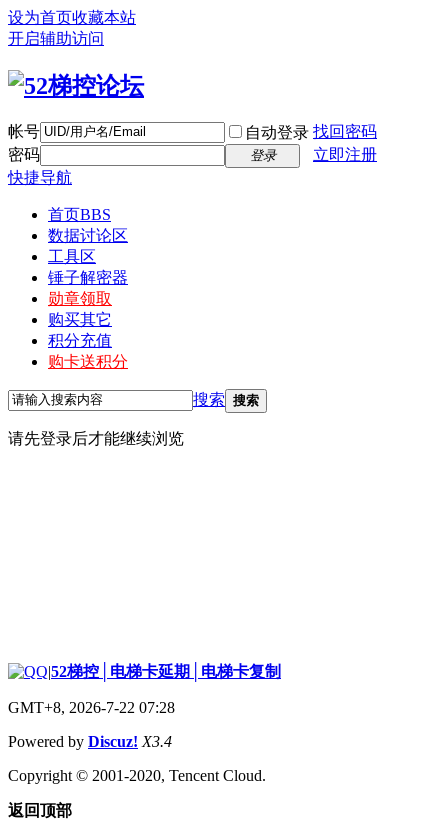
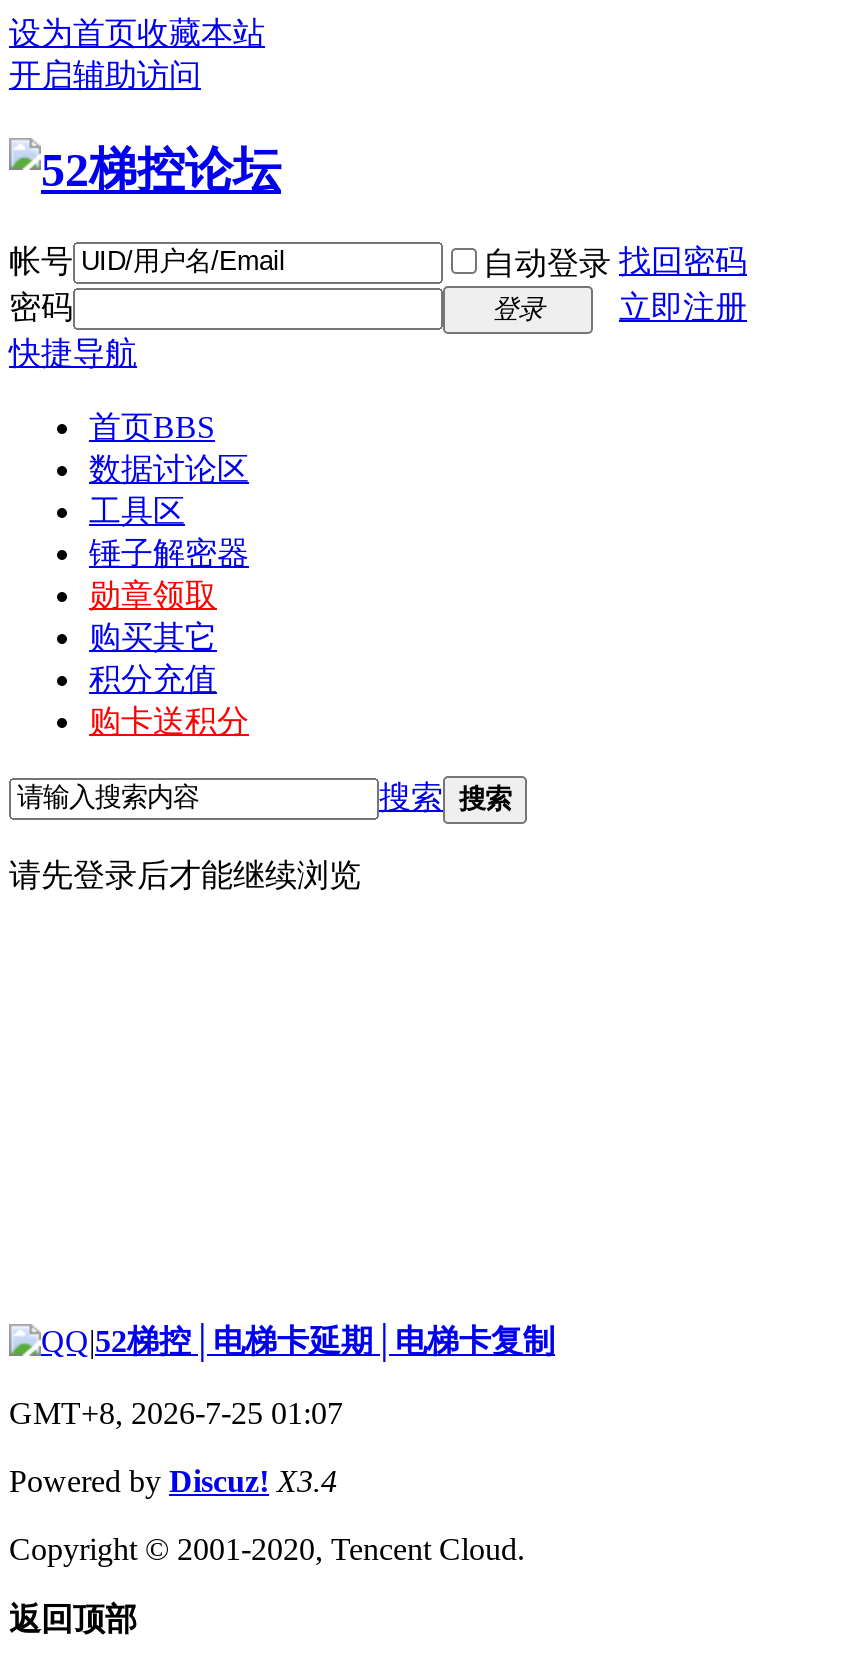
[8,699,175,716] GMT+8, 2026-7-22 07:28 -> [9,1396,343,1430] GMT+8, 2026-7-25 01:07

